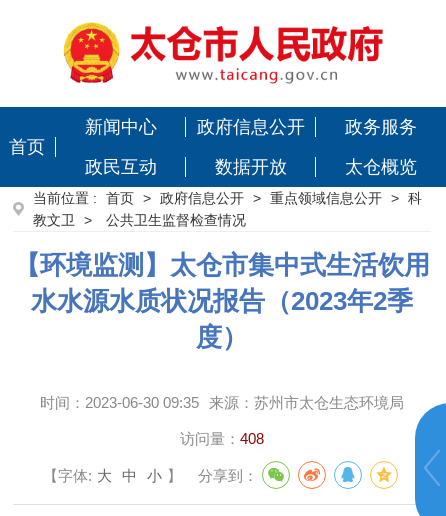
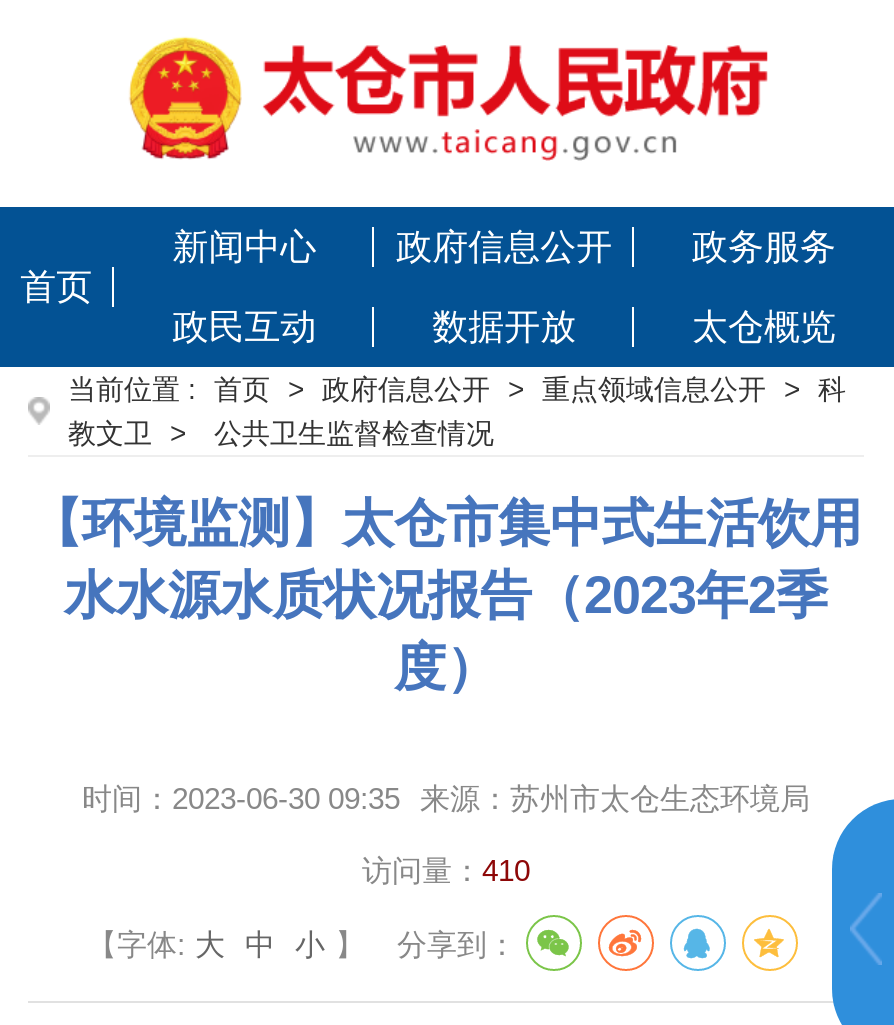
[180,430,264,447] 访问量：408 -> [362,853,530,887] 访问量：410

